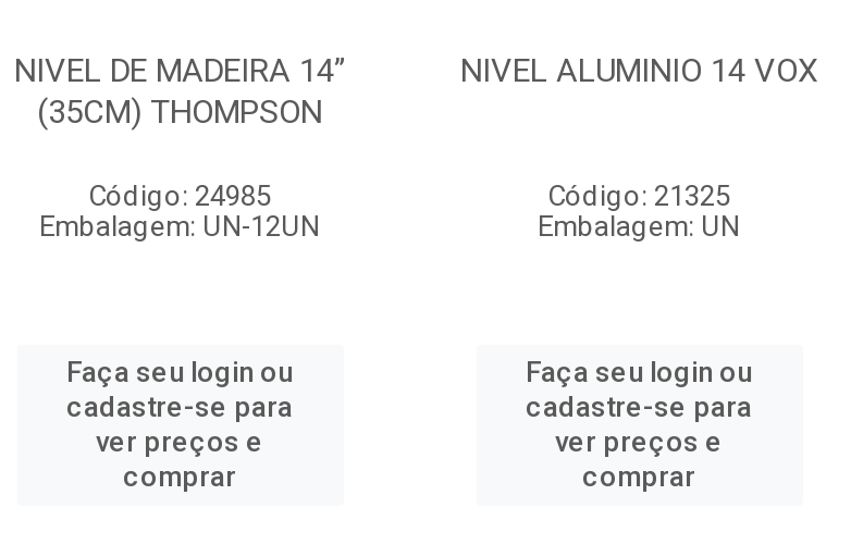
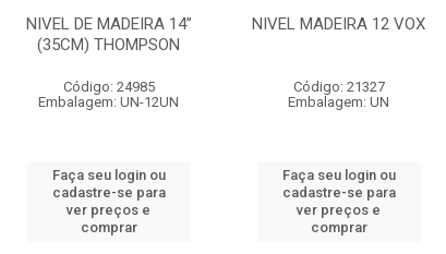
[460,51,817,90] NIVEL ALUMINIO 14 VOX -> [252,14,425,34] NIVEL MADEIRA 12 VOX
[547,180,730,212] Código: 21325 -> [293,78,384,95] Código: 21327

